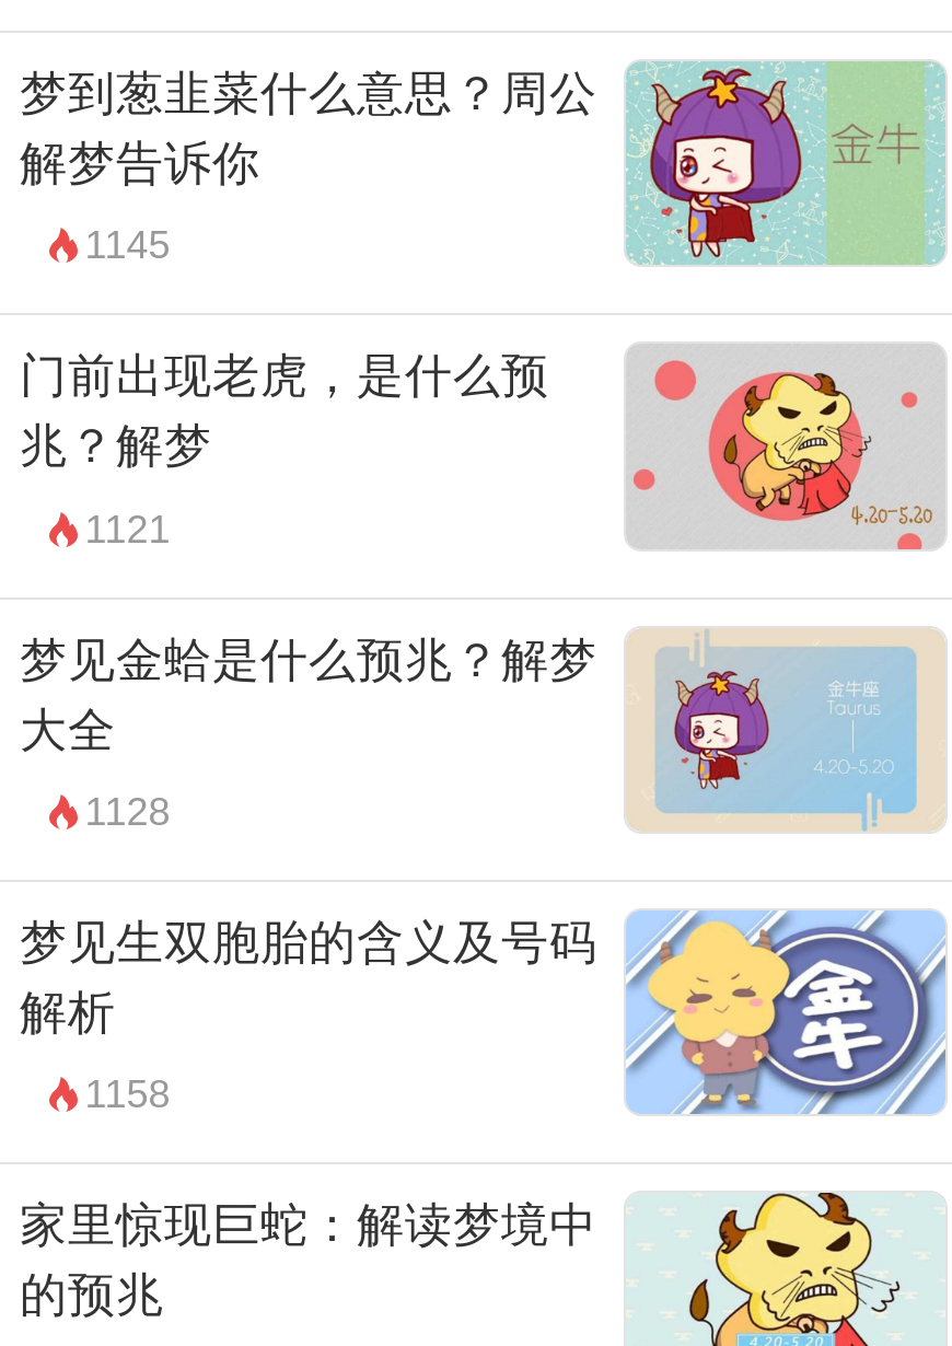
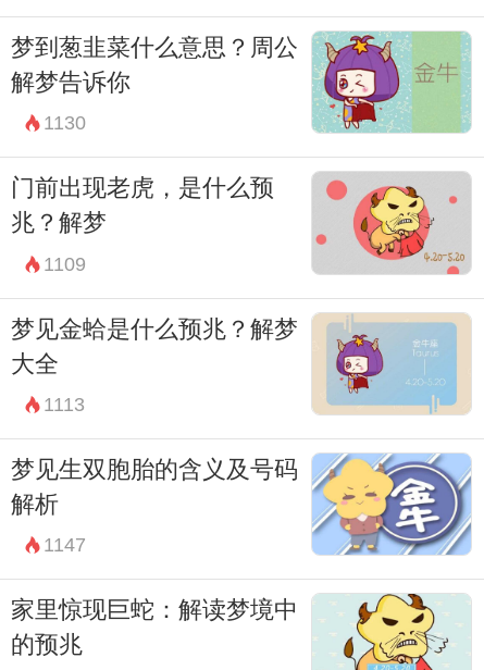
[85,224,170,267] 1145 -> [43,112,86,134] 1130
[85,507,170,551] 1121 -> [43,253,86,275] 1109
[85,790,170,834] 1128 -> [43,394,85,415] 1113
[85,1073,170,1117] 1158 -> [43,534,86,556] 1147

